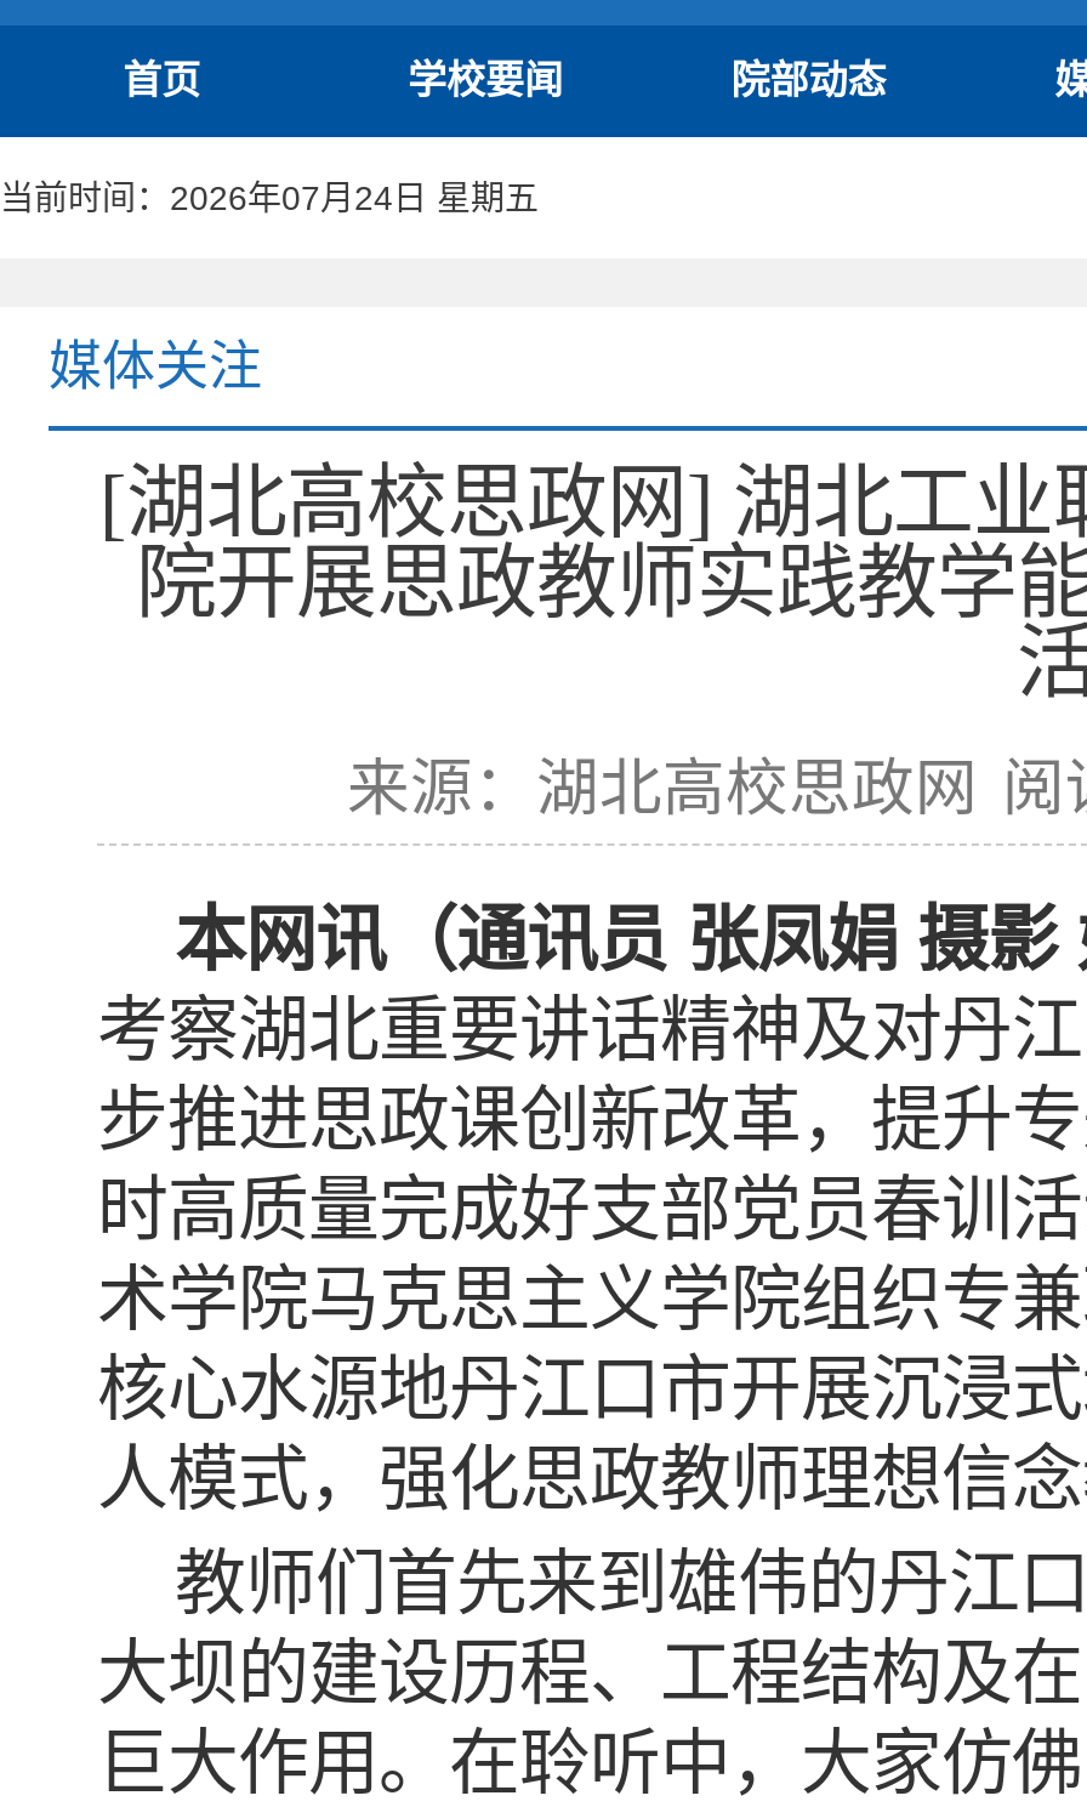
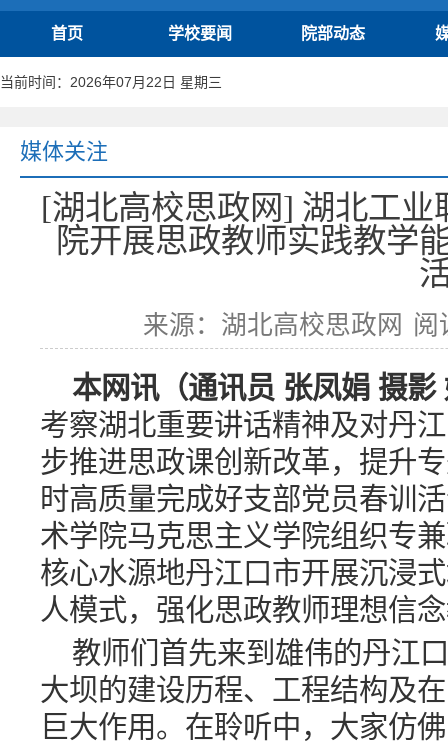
[0,178,539,217] 当前时间：2026年07月24日 星期五 -> [0,74,222,90] 当前时间：2026年07月22日 星期三

